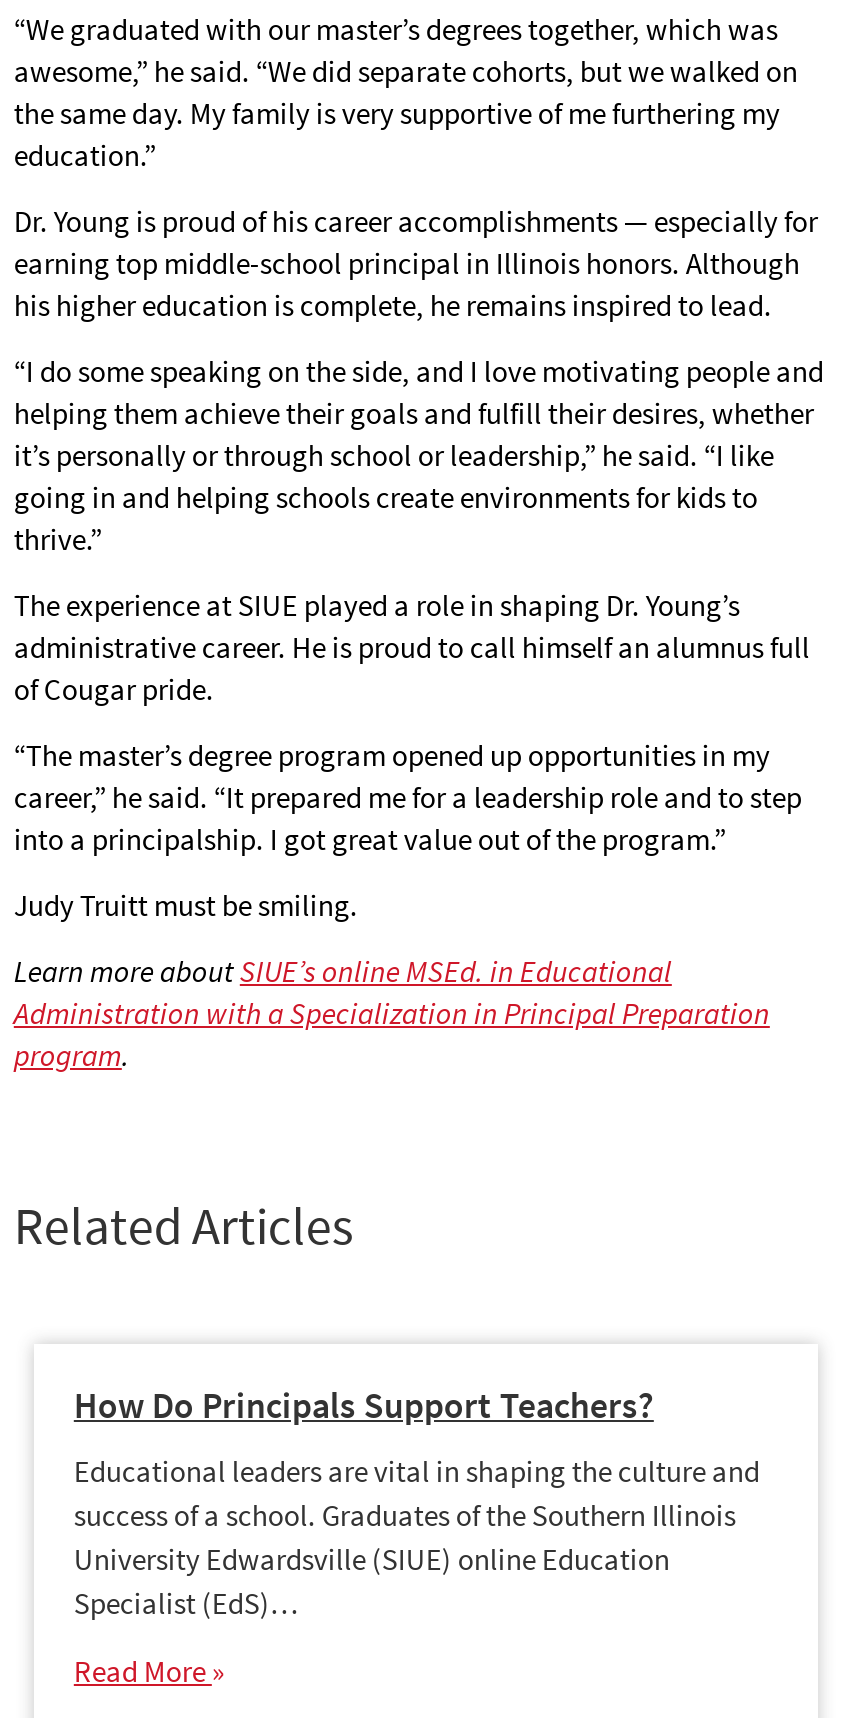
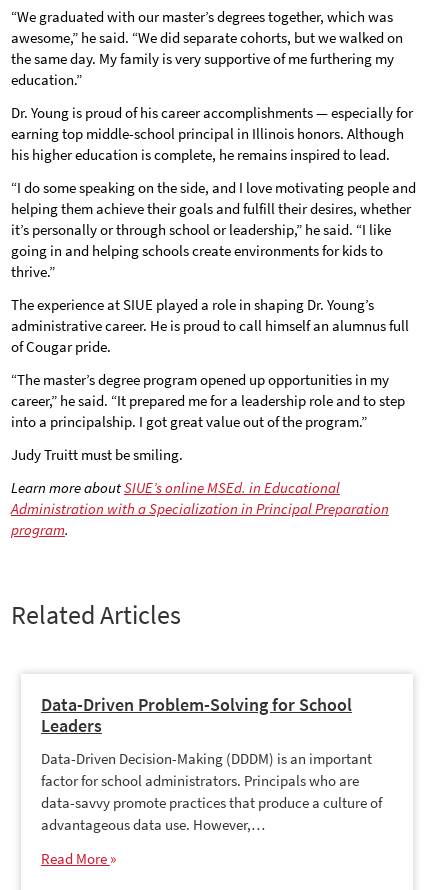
[74,1382,654,1428] How Do Principals Support Teachers? -> [41,693,352,737] Data-Driven Problem-Solving for School | Leaders
[74,1452,760,1622] Educational leaders are vital in shaping the culture and | success of a school. Graduates of the Southern Illinois | University Edwardsville (SIUE) online Education | Specialist (EdS)… -> [41,749,382,834] Data-Driven Decision-Making (DDDM) is an important | factor for school administrators. Principals who are | data-savvy promote practices that produce a culture of | advantageous data use. However,…

